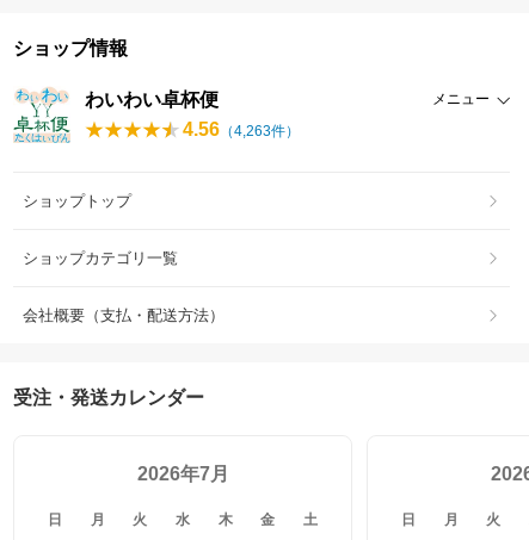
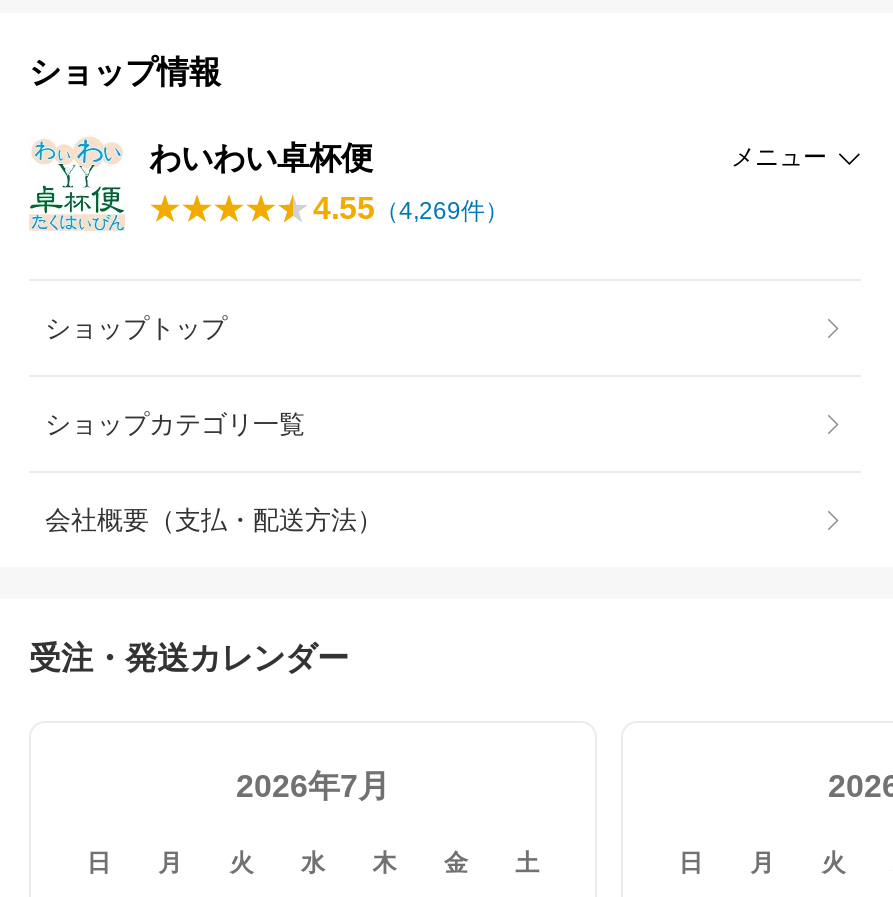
[183,119,300,139] 4.56（4,263件） -> [313,191,509,225] 4.55（4,269件）

